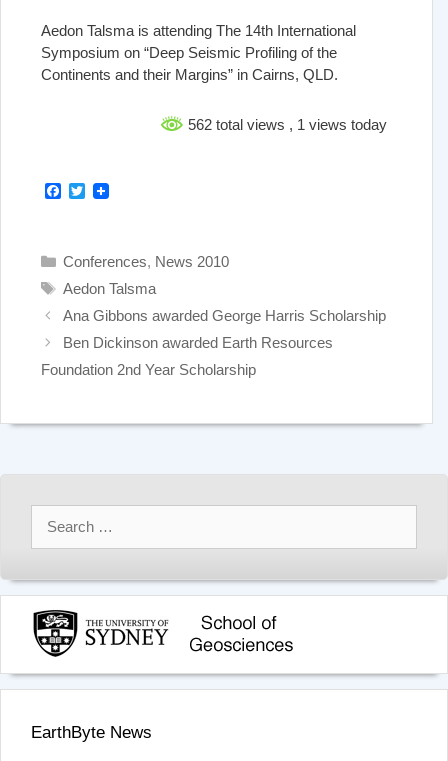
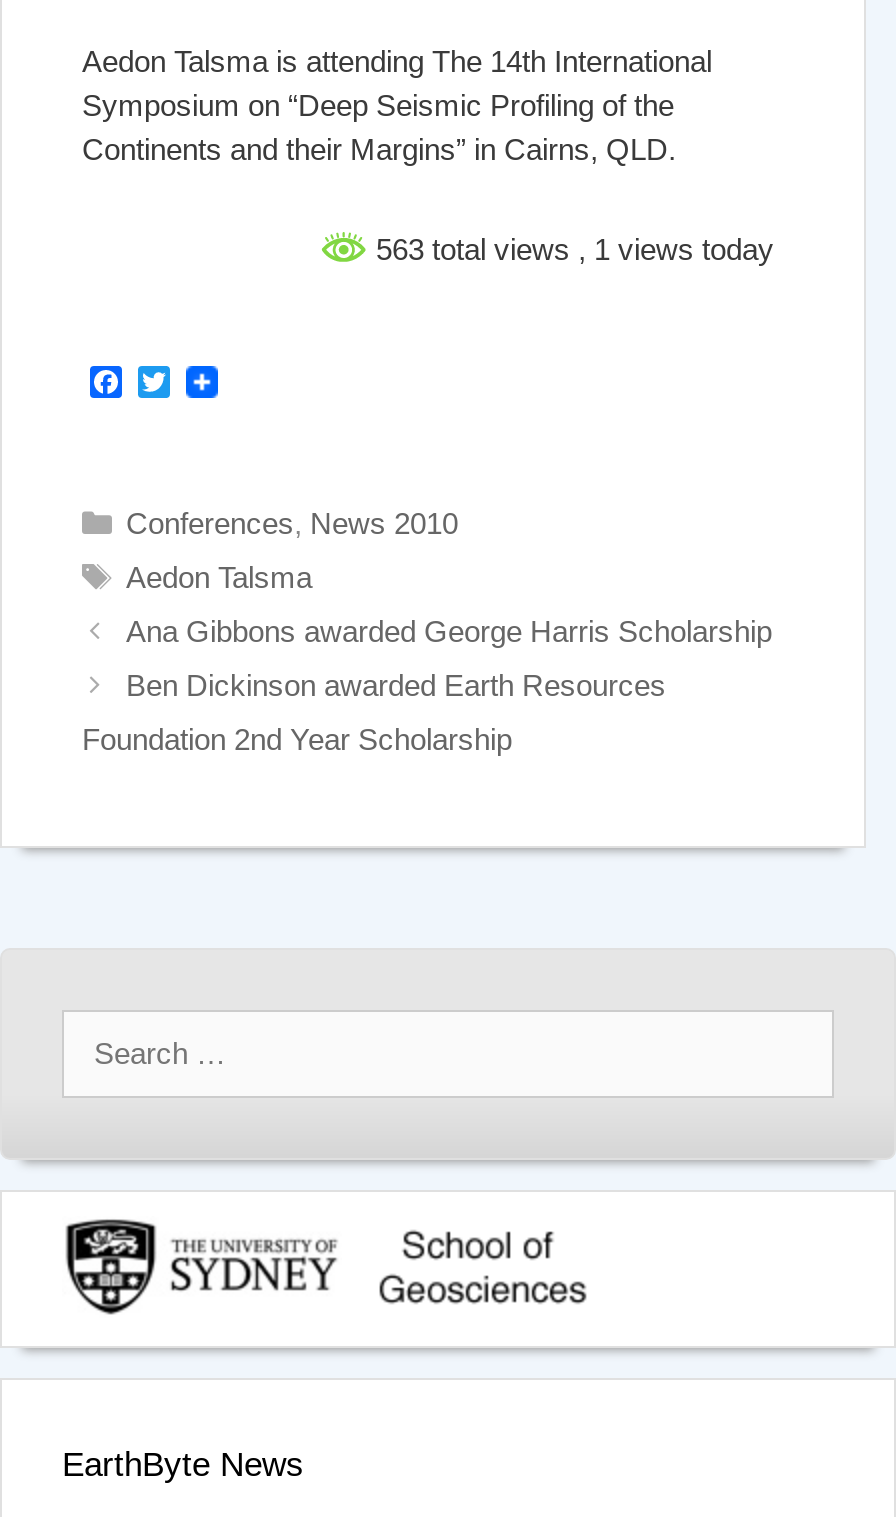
[184,116,387,133] 562 total views, 1 views today -> [368,232,774,266] 563 total views, 1 views today

